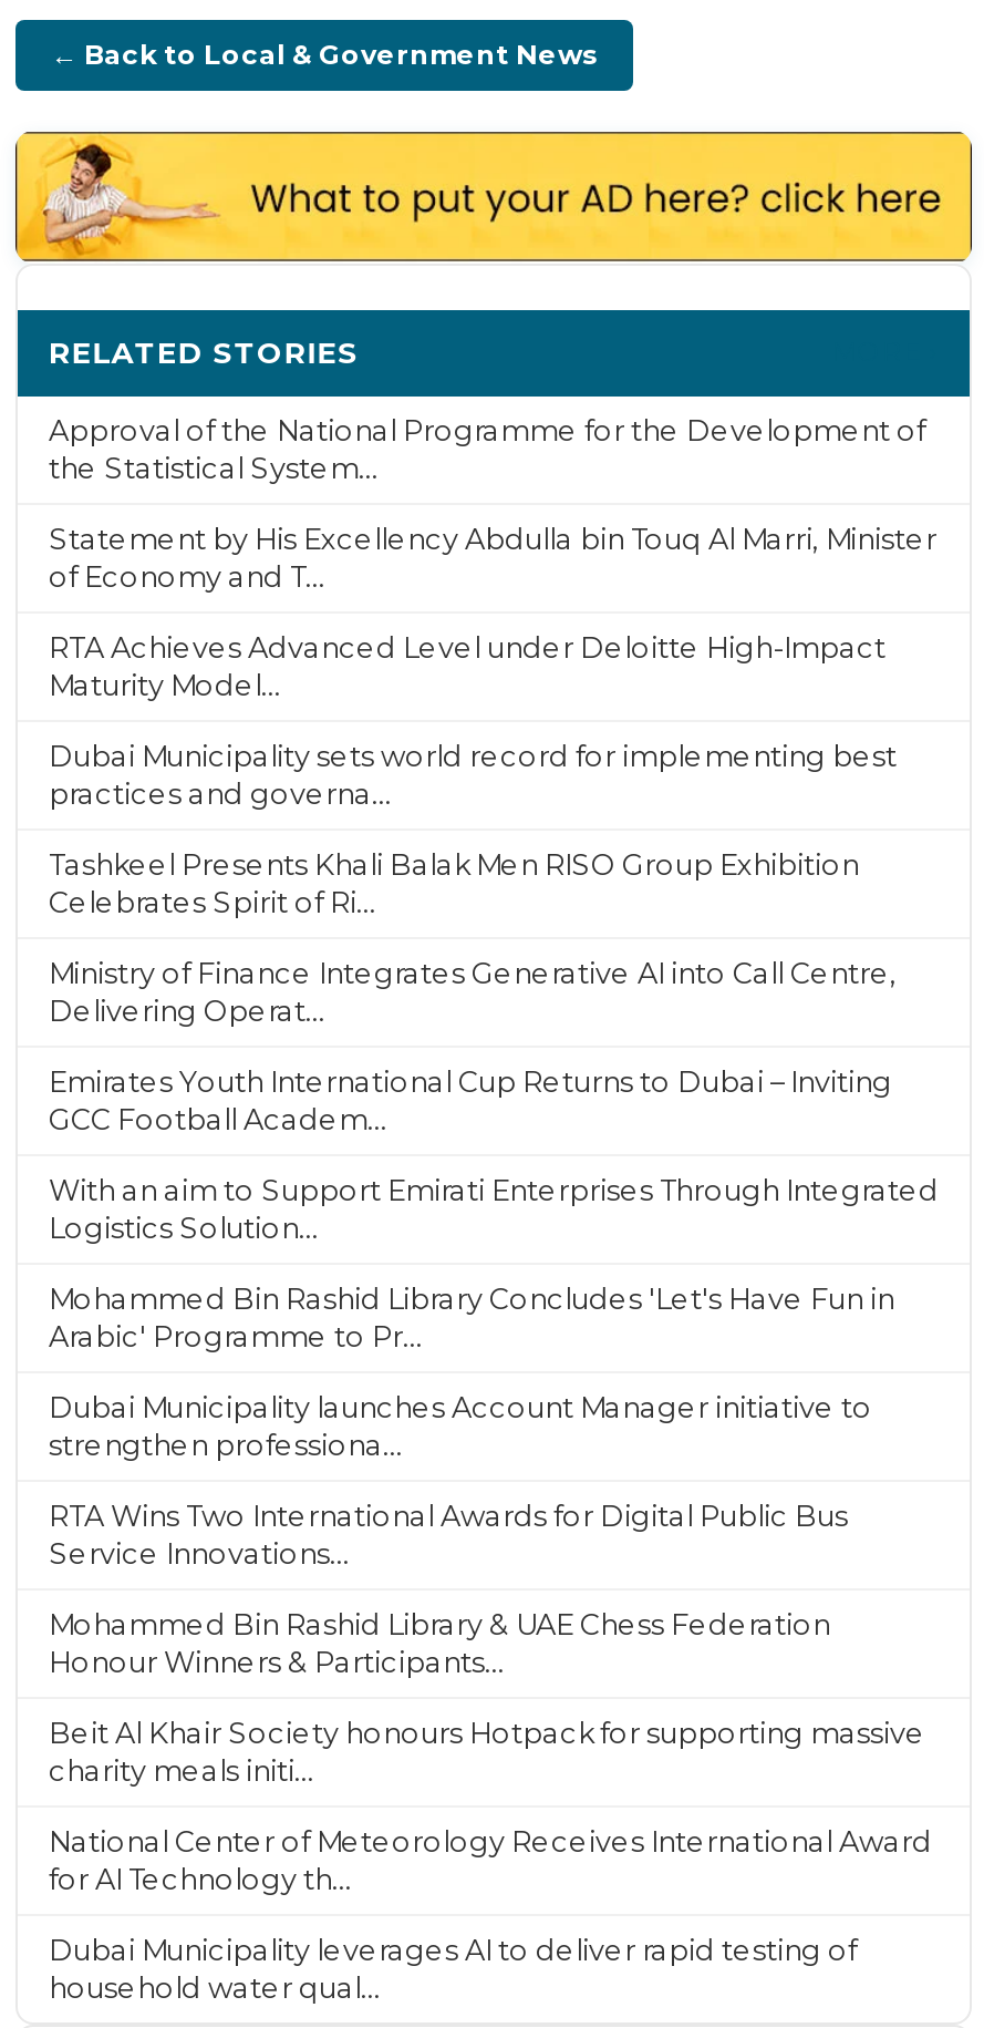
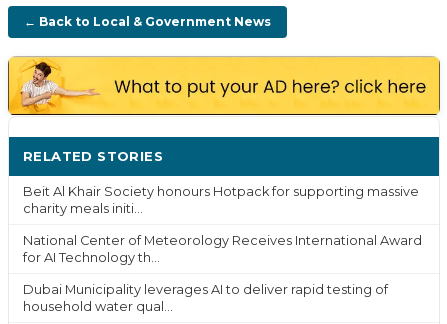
[49,414,939,1679] Approval of the National Programme for the Development of | the Statistical System... | Statement by His Excellency Abdulla bin Touq Al Marri, Minister | of Economy and T... | RTA Achieves Advanced Level under Deloitte High-Impact | Maturity Model... | Dubai Municipality sets world record for implementing best | practices and governa... | Tashkeel Presents Khali Balak Men RISO Group Exhibition | Celebrates Spirit of Ri... | Ministry of Finance Integrates Generative AI into Call Centre, | Delivering Operat... | Emirates Youth International Cup Returns to Dubai – Inviting | GCC Football Academ... | With an aim to Support Emirati Enterprises Through Integrated | Logistics Solution... | Mohammed Bin Rashid Library Concludes 'Let's Have Fun in | Arabic' Programme to Pr... | Dubai Municipality launches Account Manager initiative to | strengthen professiona... | RTA Wins Two International Awards for Digital Public Bus | Service Innovations... | Mohammed Bin Rashid Library & UAE Chess Federation | Honour Winners & Participants... -> none

